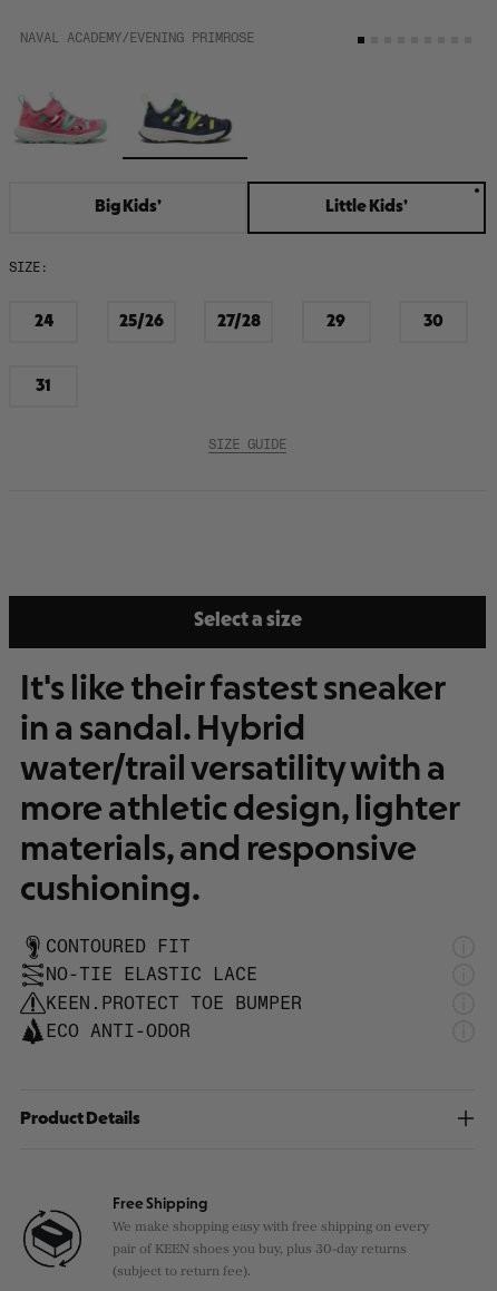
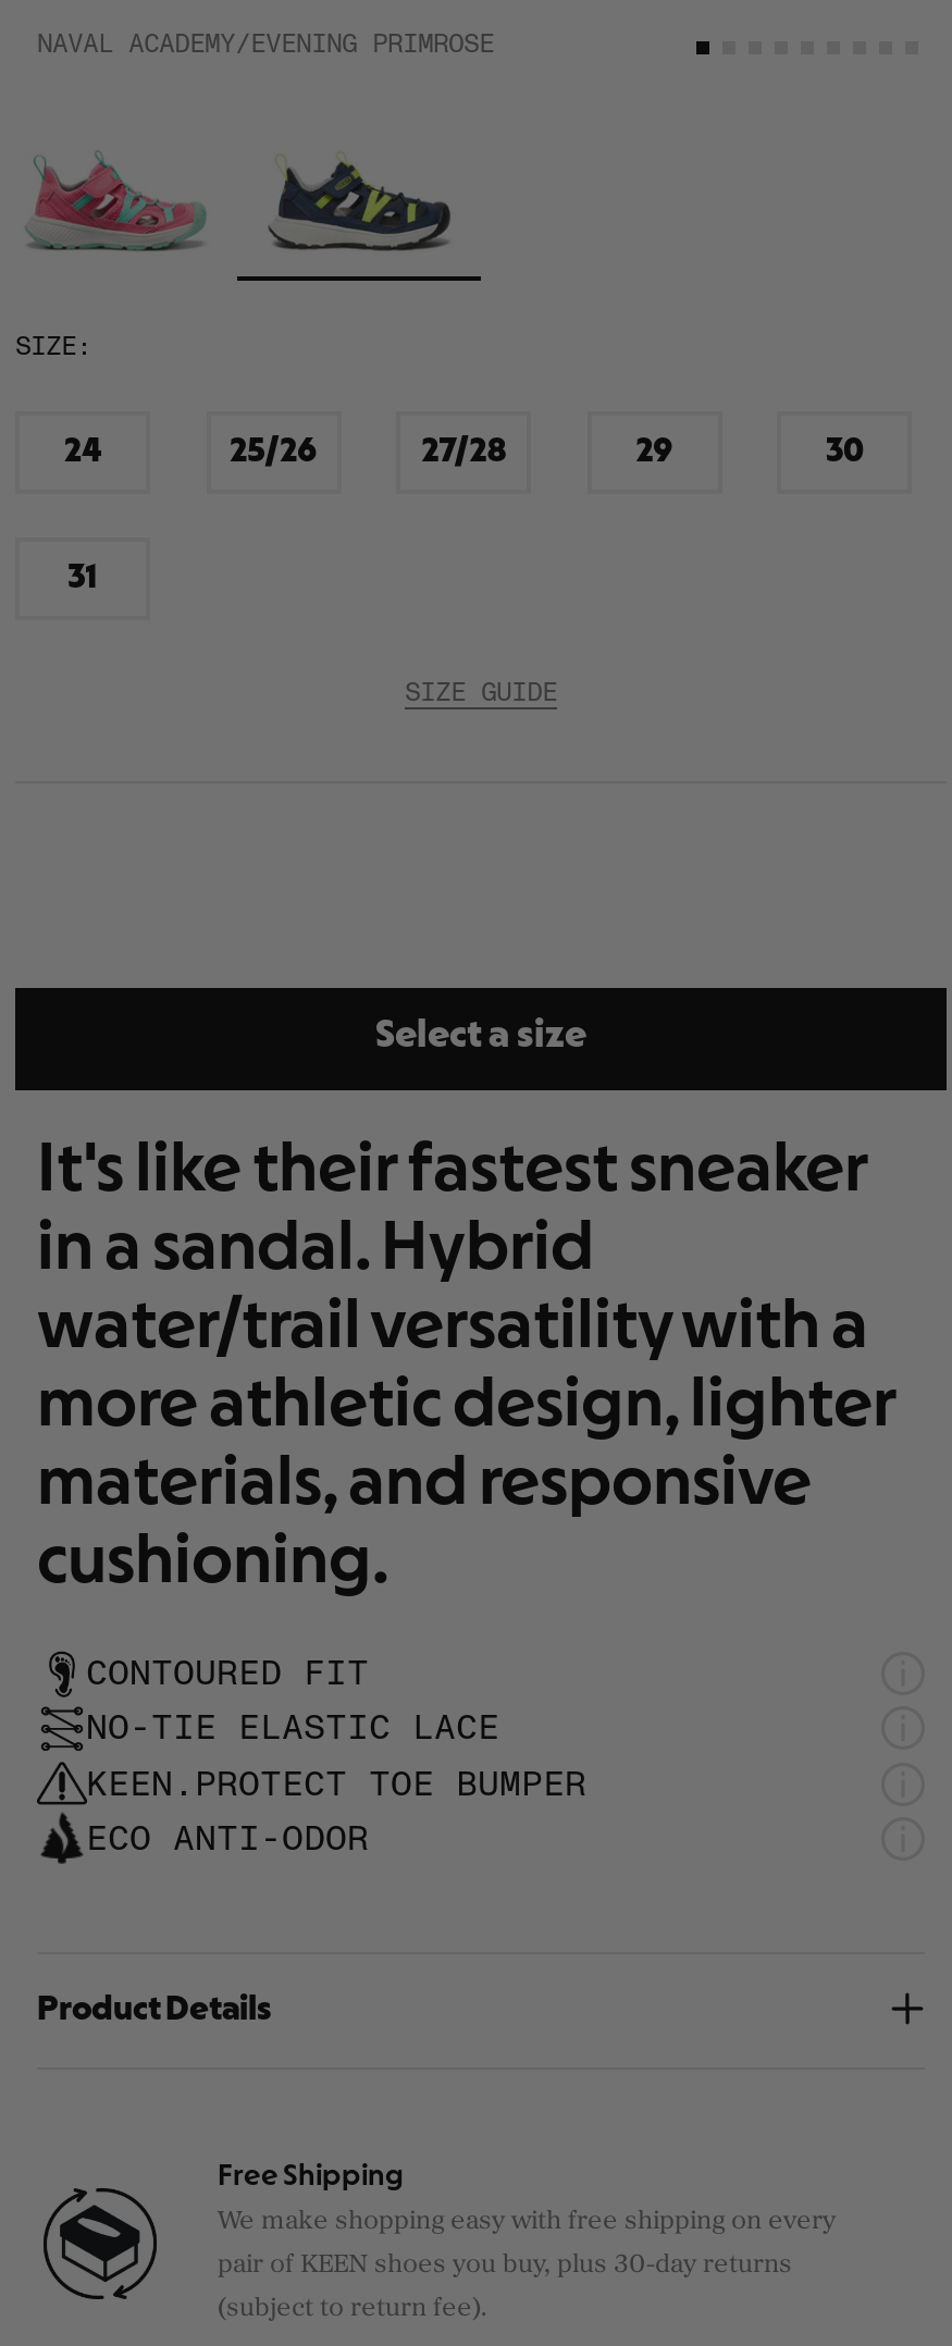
[95,199,408,215] Big Kids’ | Little Kids’ -> none

